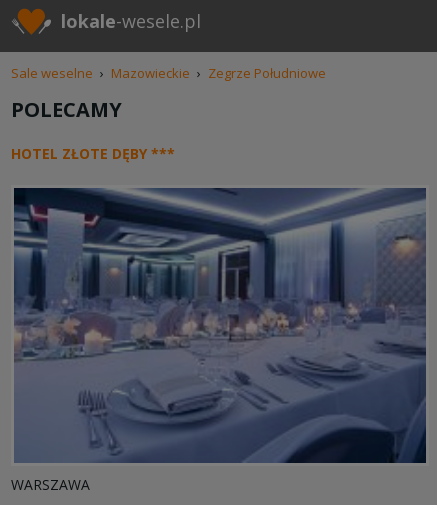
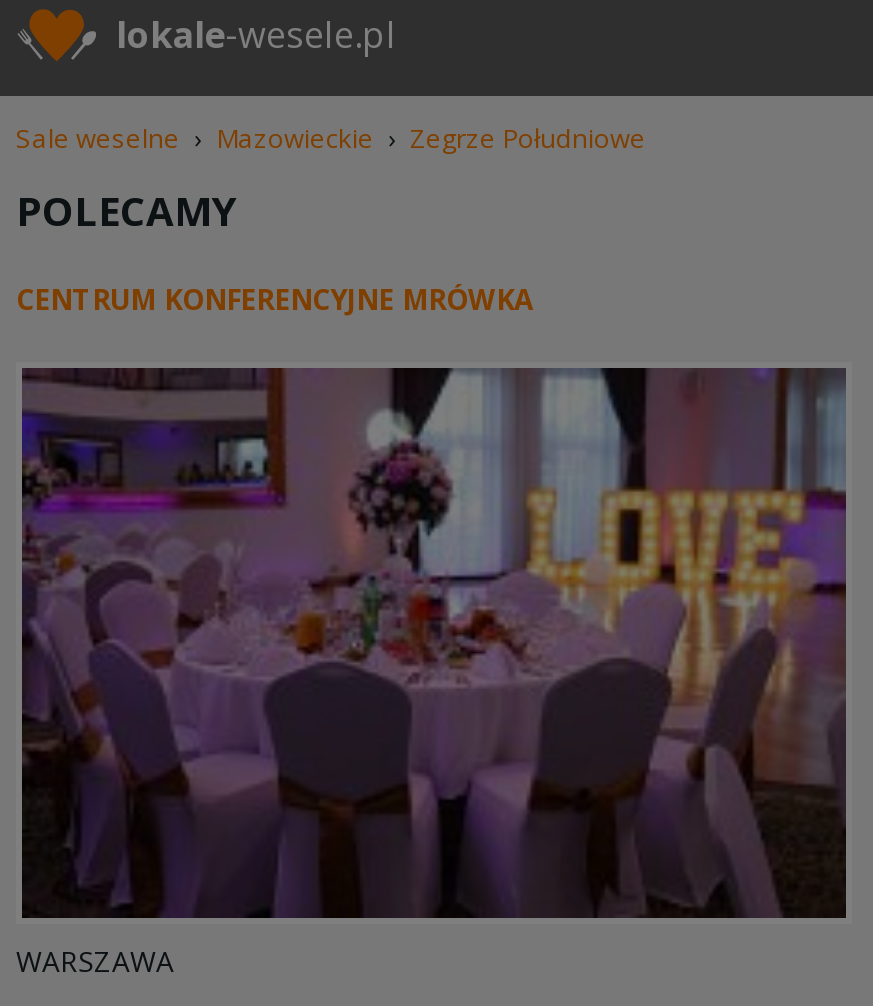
[11,144,175,163] HOTEL ZŁOTE DĘBY *** -> [16,280,534,318] CENTRUM KONFERENCYJNE MRÓWKA
[13,187,427,464] [image] -> [20,366,848,920] [image]

